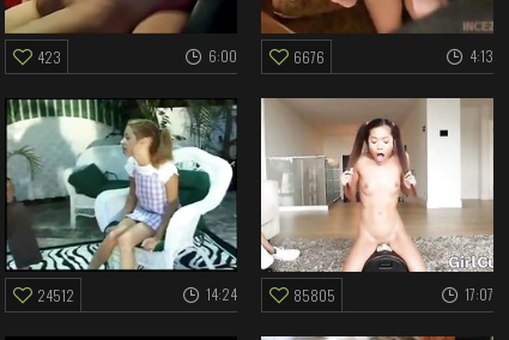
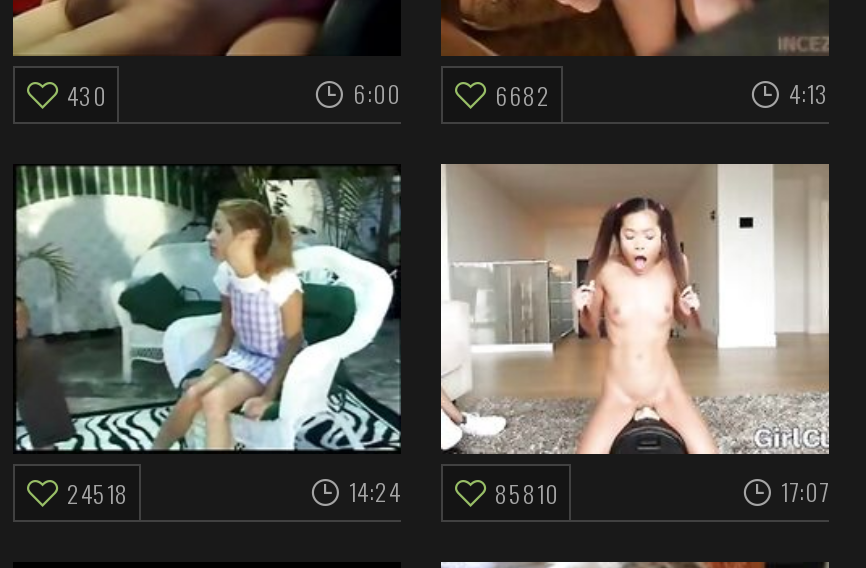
[37,46,61,66] 423 -> [67,77,107,111] 430
[293,46,325,66] 6676 -> [495,77,551,111] 6682
[37,285,74,305] 24512 -> [67,476,129,510] 24518
[293,285,335,305] 85805 -> [495,476,559,510] 85810

